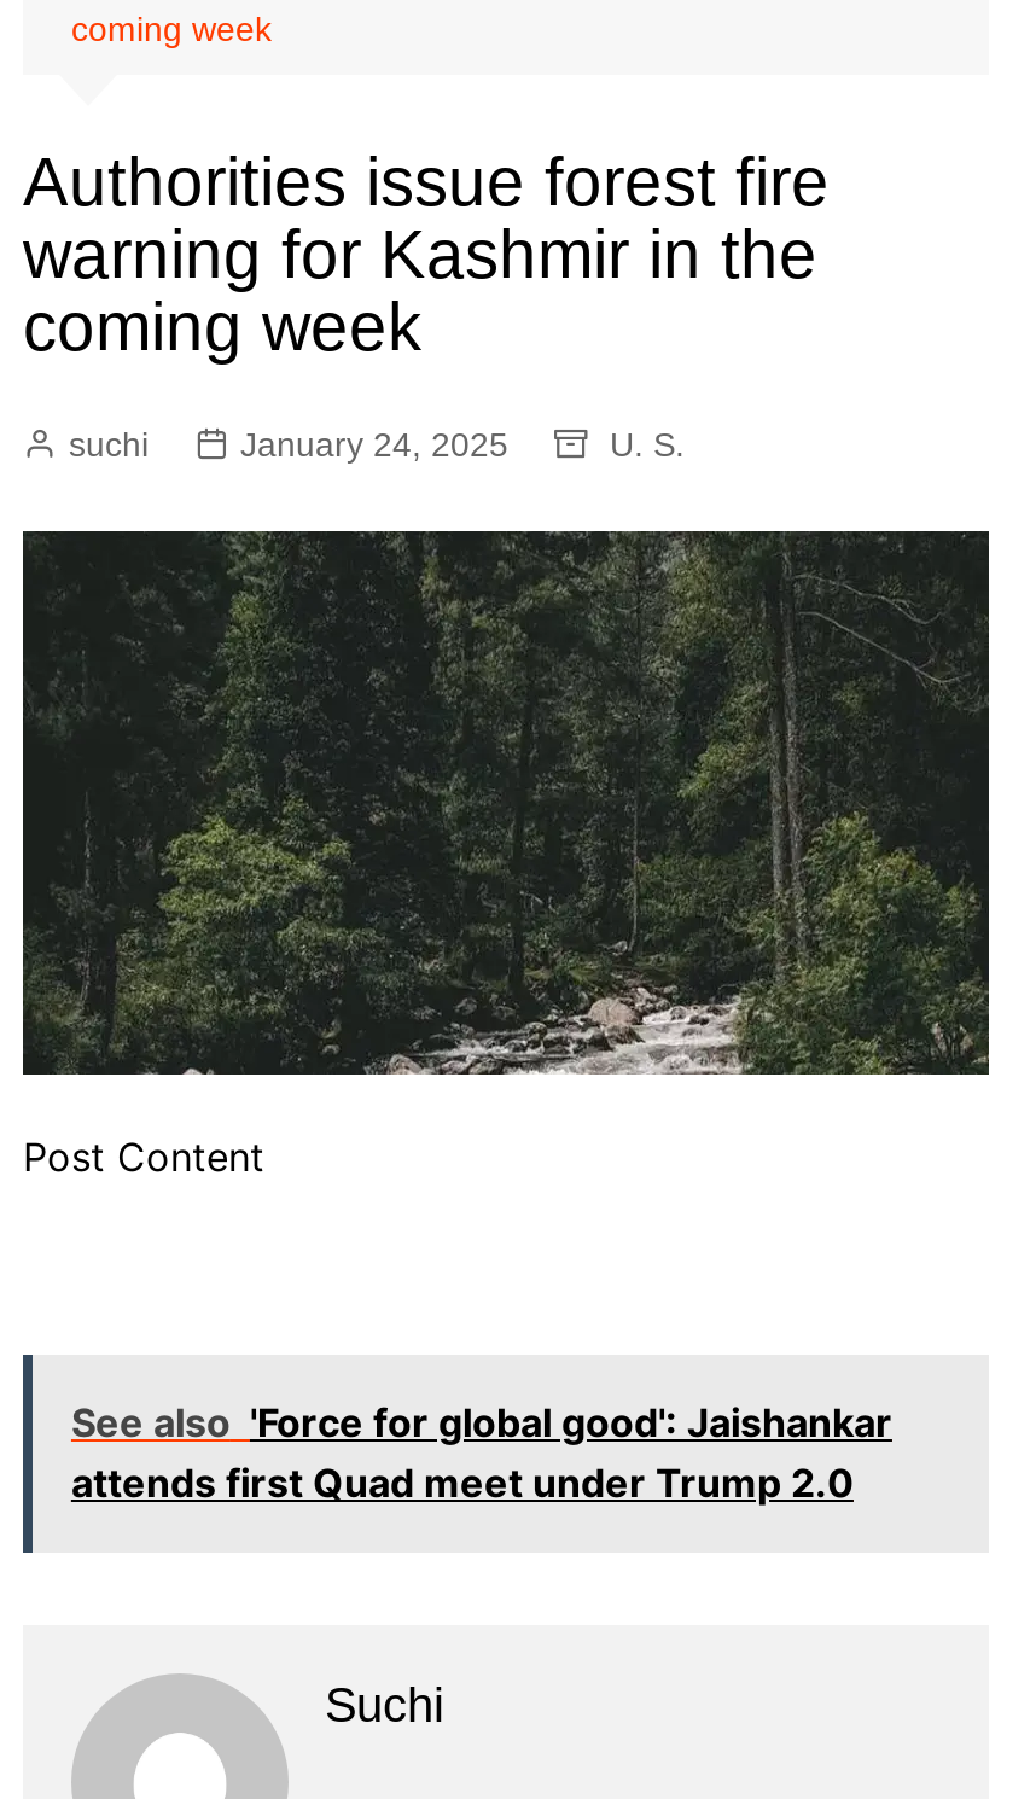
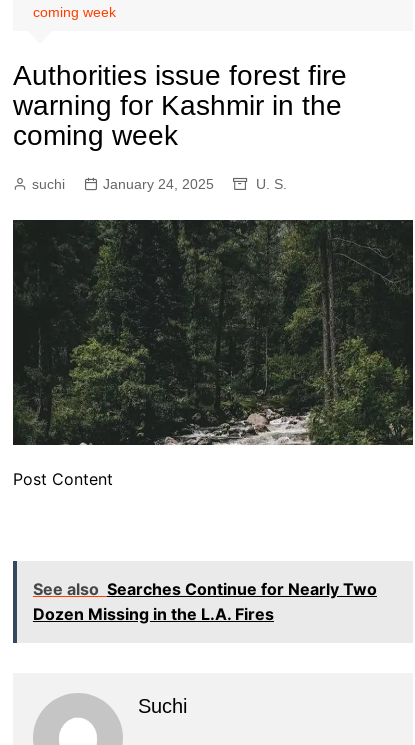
[71,1398,892,1507] See also 'Force for global good': Jaishankar | attends first Quad meet under Trump 2.0 -> [33,579,377,624] See also Searches Continue for Nearly Two | Dozen Missing in the L.A. Fires

